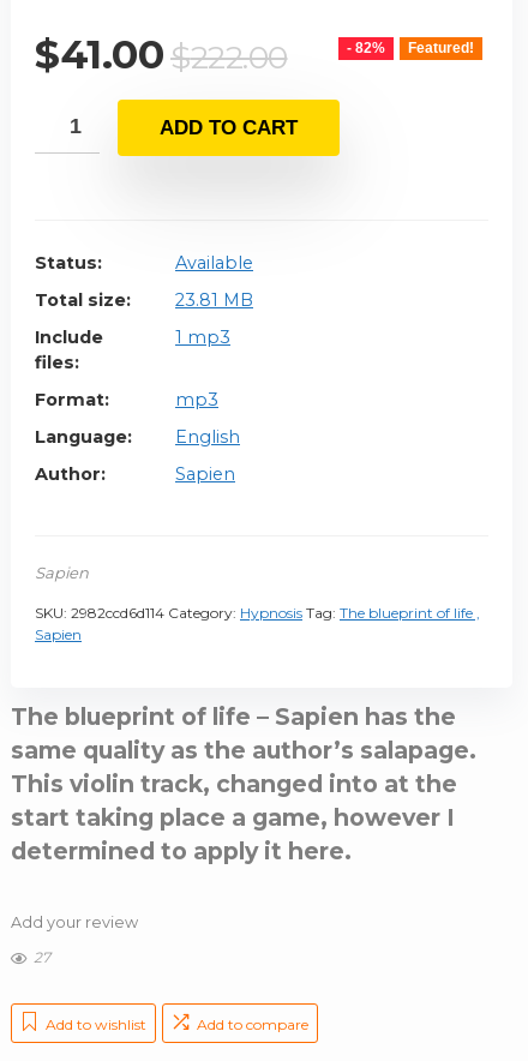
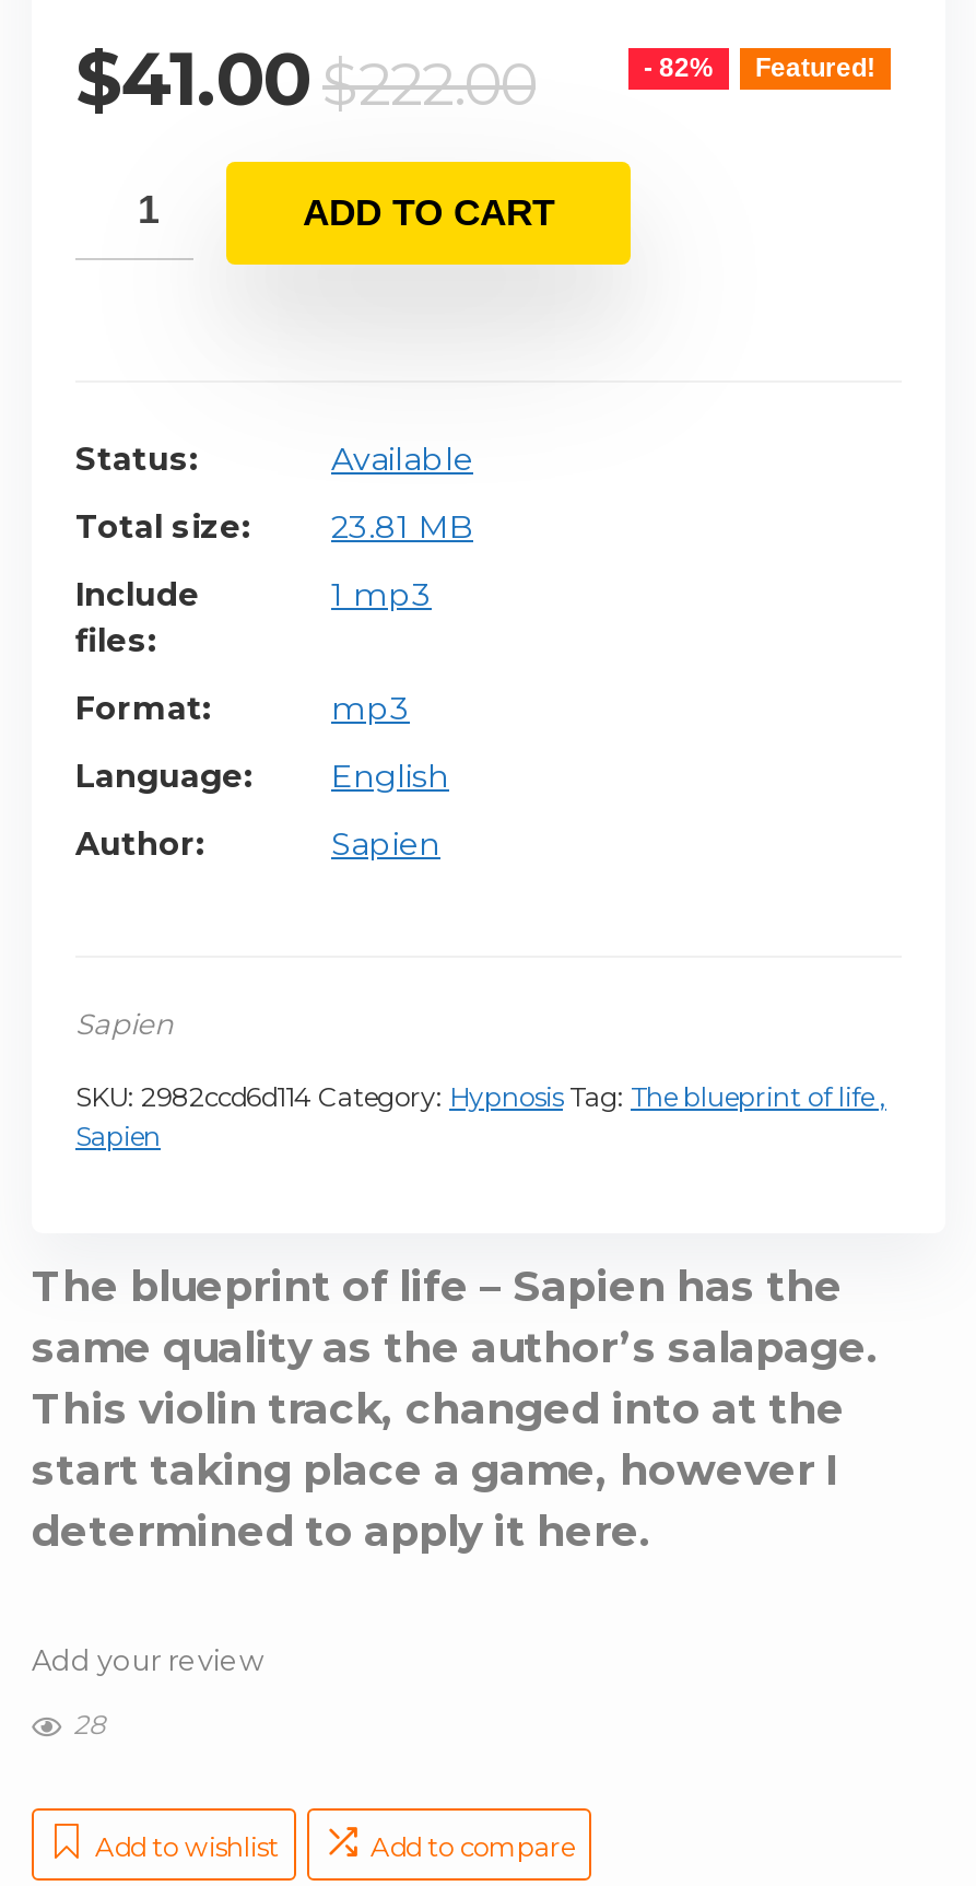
[34,949,50,967] 27 -> [73,1709,106,1741] 28

